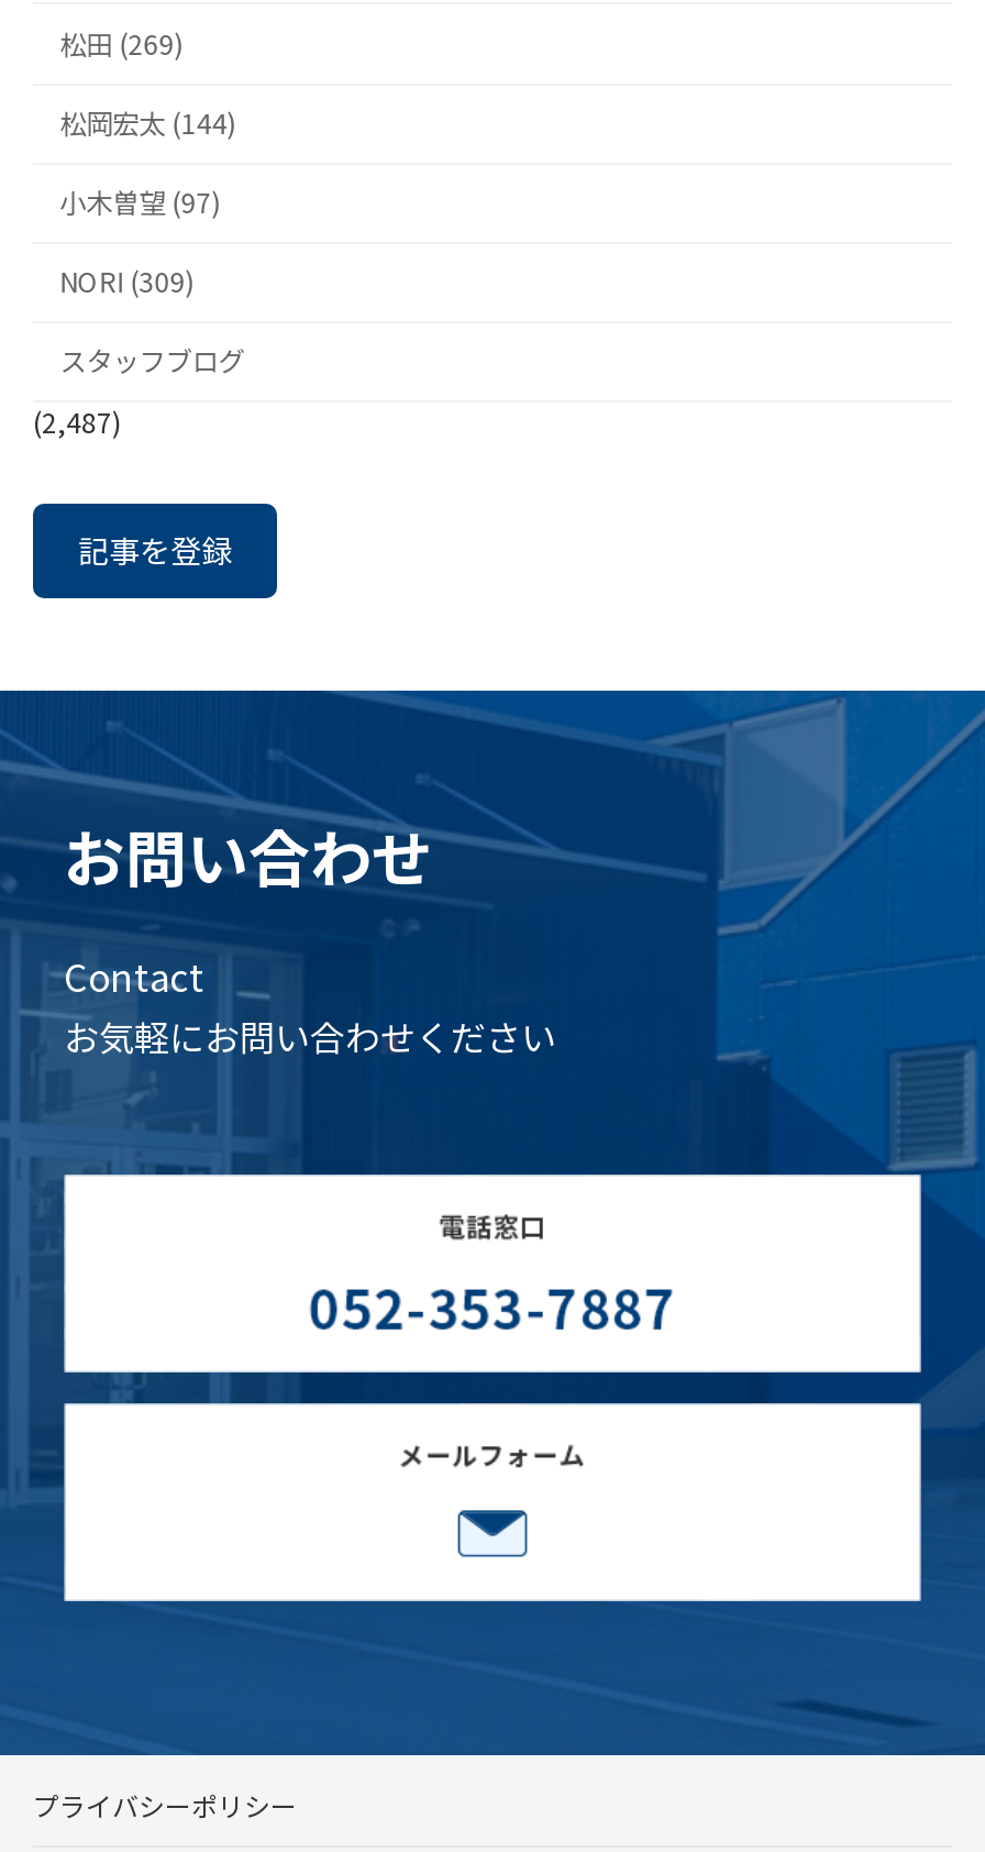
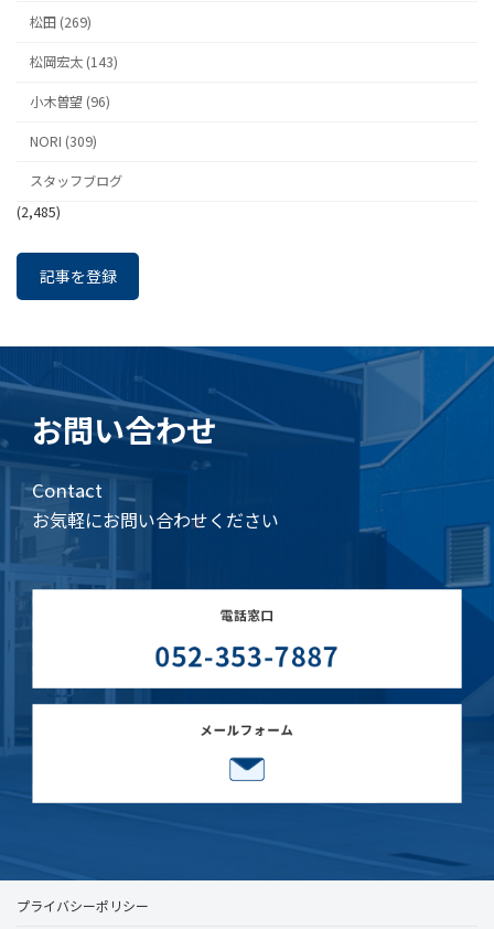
[60,104,236,143] 松岡宏太 (144) -> [30,52,118,72] 松岡宏太 (143)
[60,183,220,223] 小木曽望 (97) -> [30,92,110,112] 小木曽望 (96)
[33,403,121,442] (2,487) -> [17,202,61,222] (2,485)

